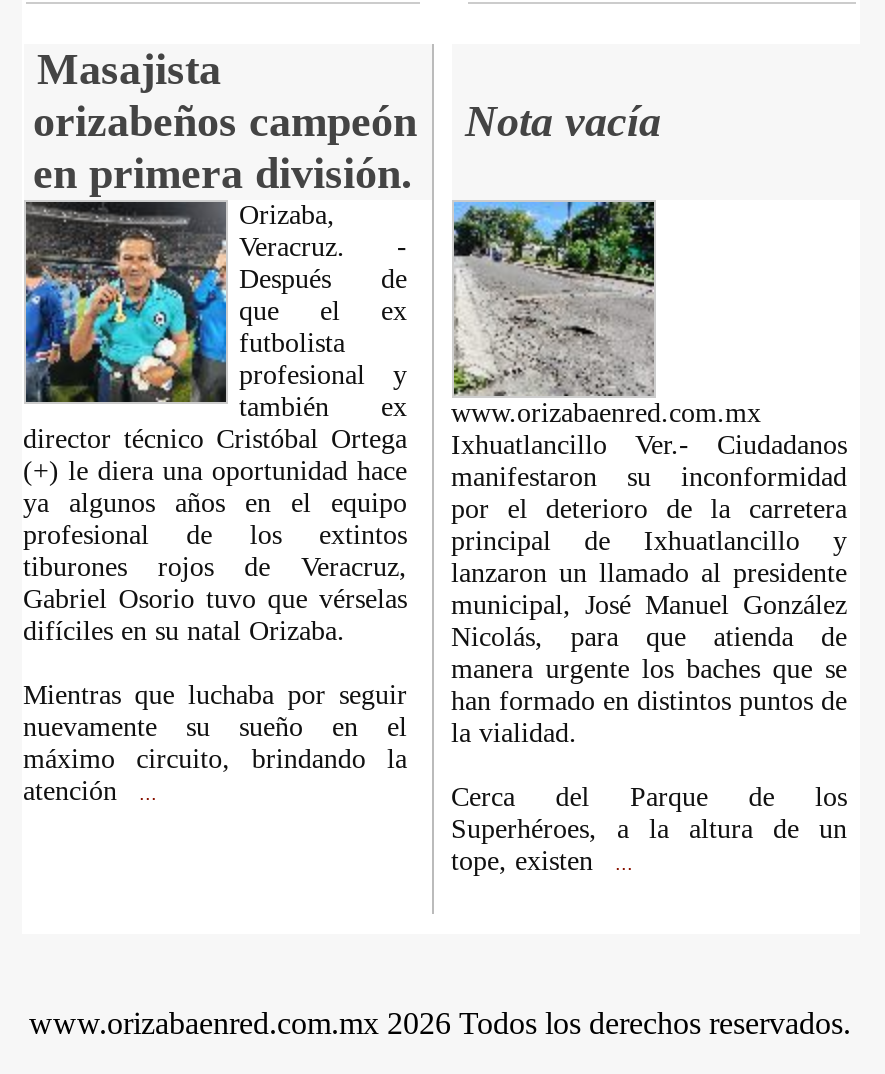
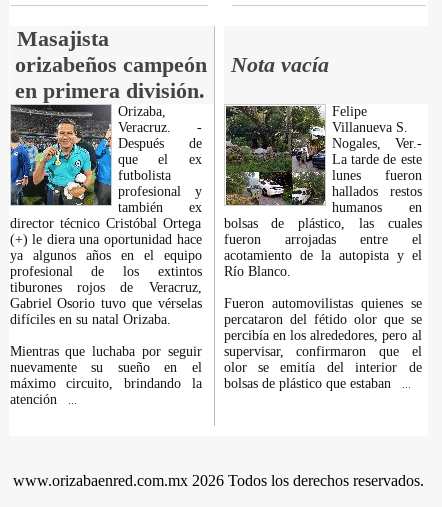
[451,200,847,748] [image] | www.orizabaenred.com.mx | Ixhuatlancillo Ver.- Ciudadanos | manifestaron su inconformidad | por el deterioro de la carretera | principal de Ixhuatlancillo y | lanzaron un llamado al presidente | municipal, José Manuel González | Nicolás, para que atienda de | manera urgente los baches que se | han formado en distintos puntos de | la vialidad. -> [223,104,421,279] [image] | Felipe | Villanueva S. | Nogales, Ver.- | La tarde de este | lunes fueron | hallados restos | humanos en | bolsas de plástico, las cuales | fueron arrojadas entre el | acotamiento de la autopista y el | Río Blanco.
[451,782,847,876] Cerca del Parque de los | Superhéroes, a la altura de un | tope, existen ... -> [223,296,421,391] Fueron automovilistas quienes se | percataron del fétido olor que se | percibía en los alrededores, pero al | supervisar, confirmaron que el | olor se emitía del interior de | bolsas de plástico que estaban ...

